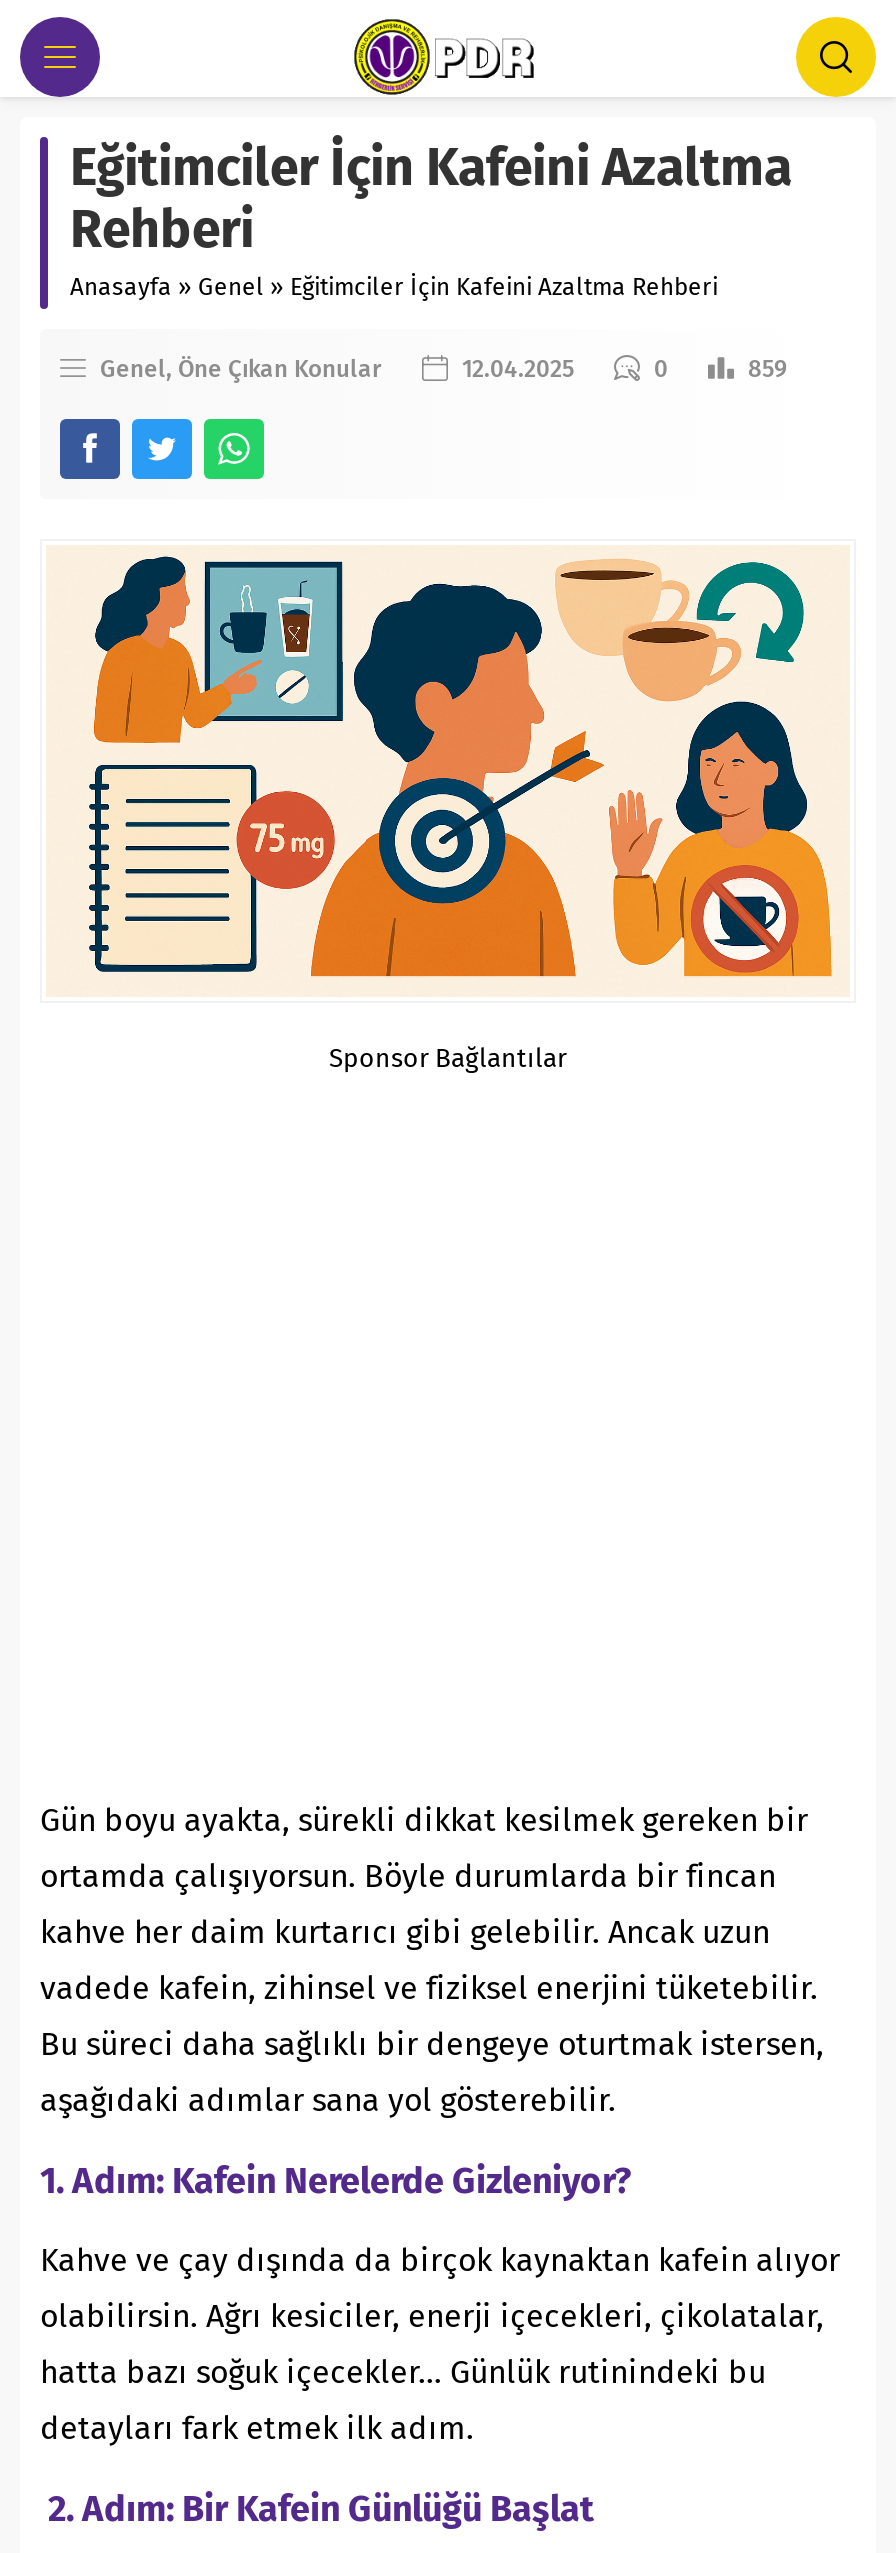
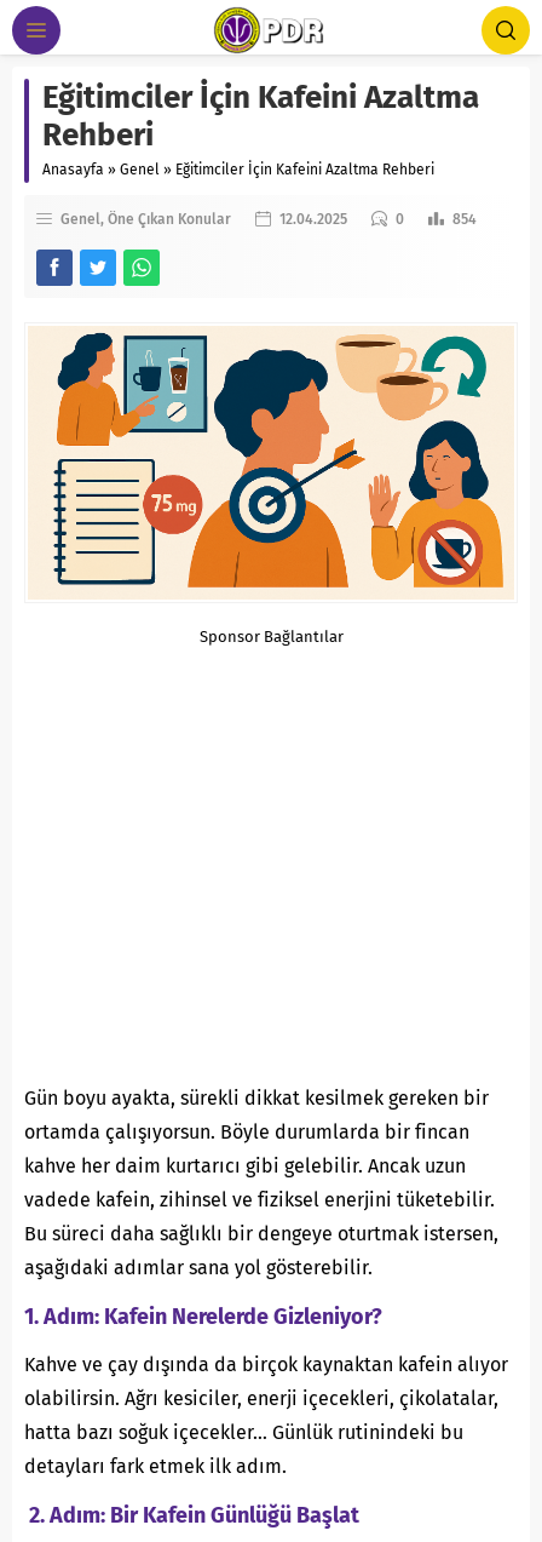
[748,355,788,383] 859 -> [452,211,477,228] 854

